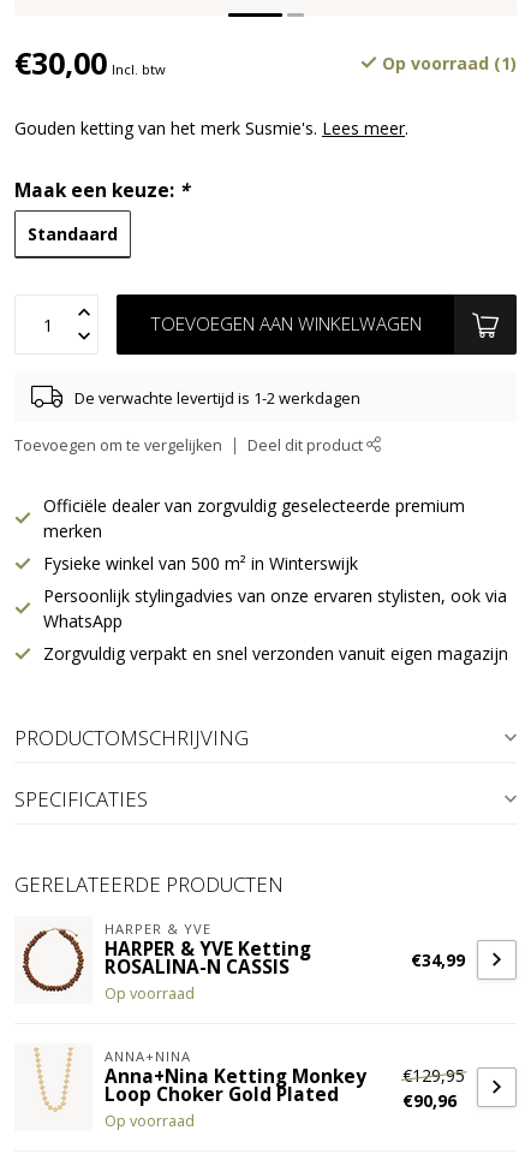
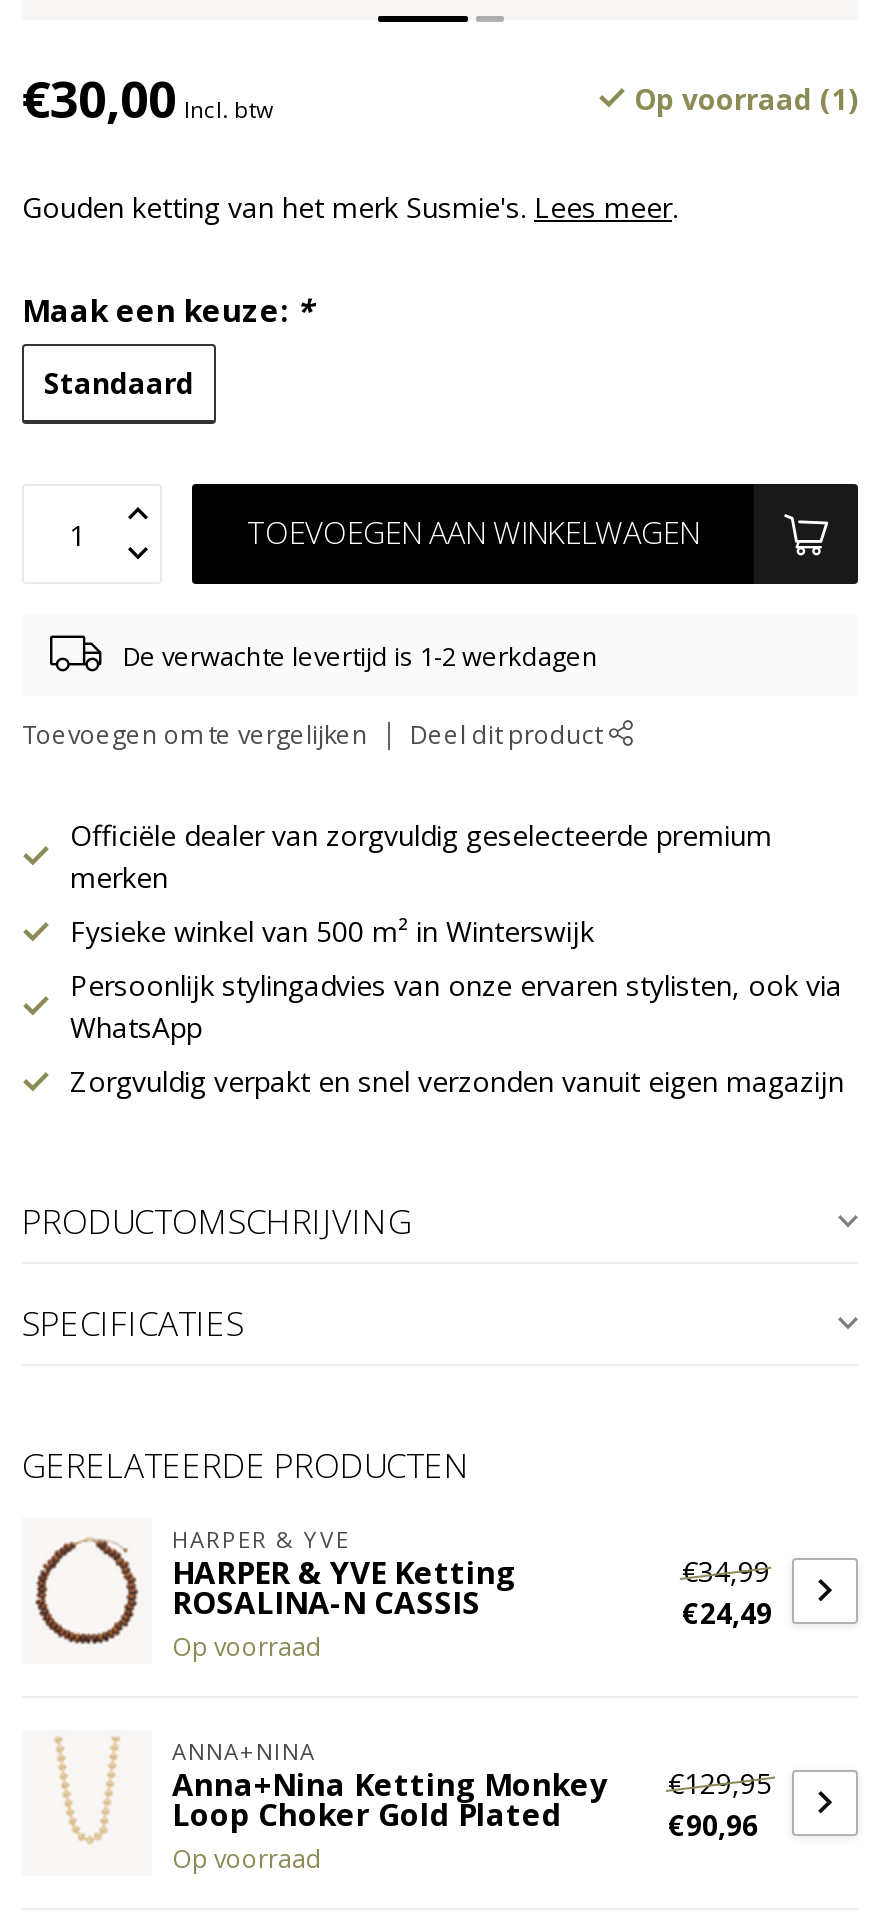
none -> [682,1594,772,1632] €24,49

